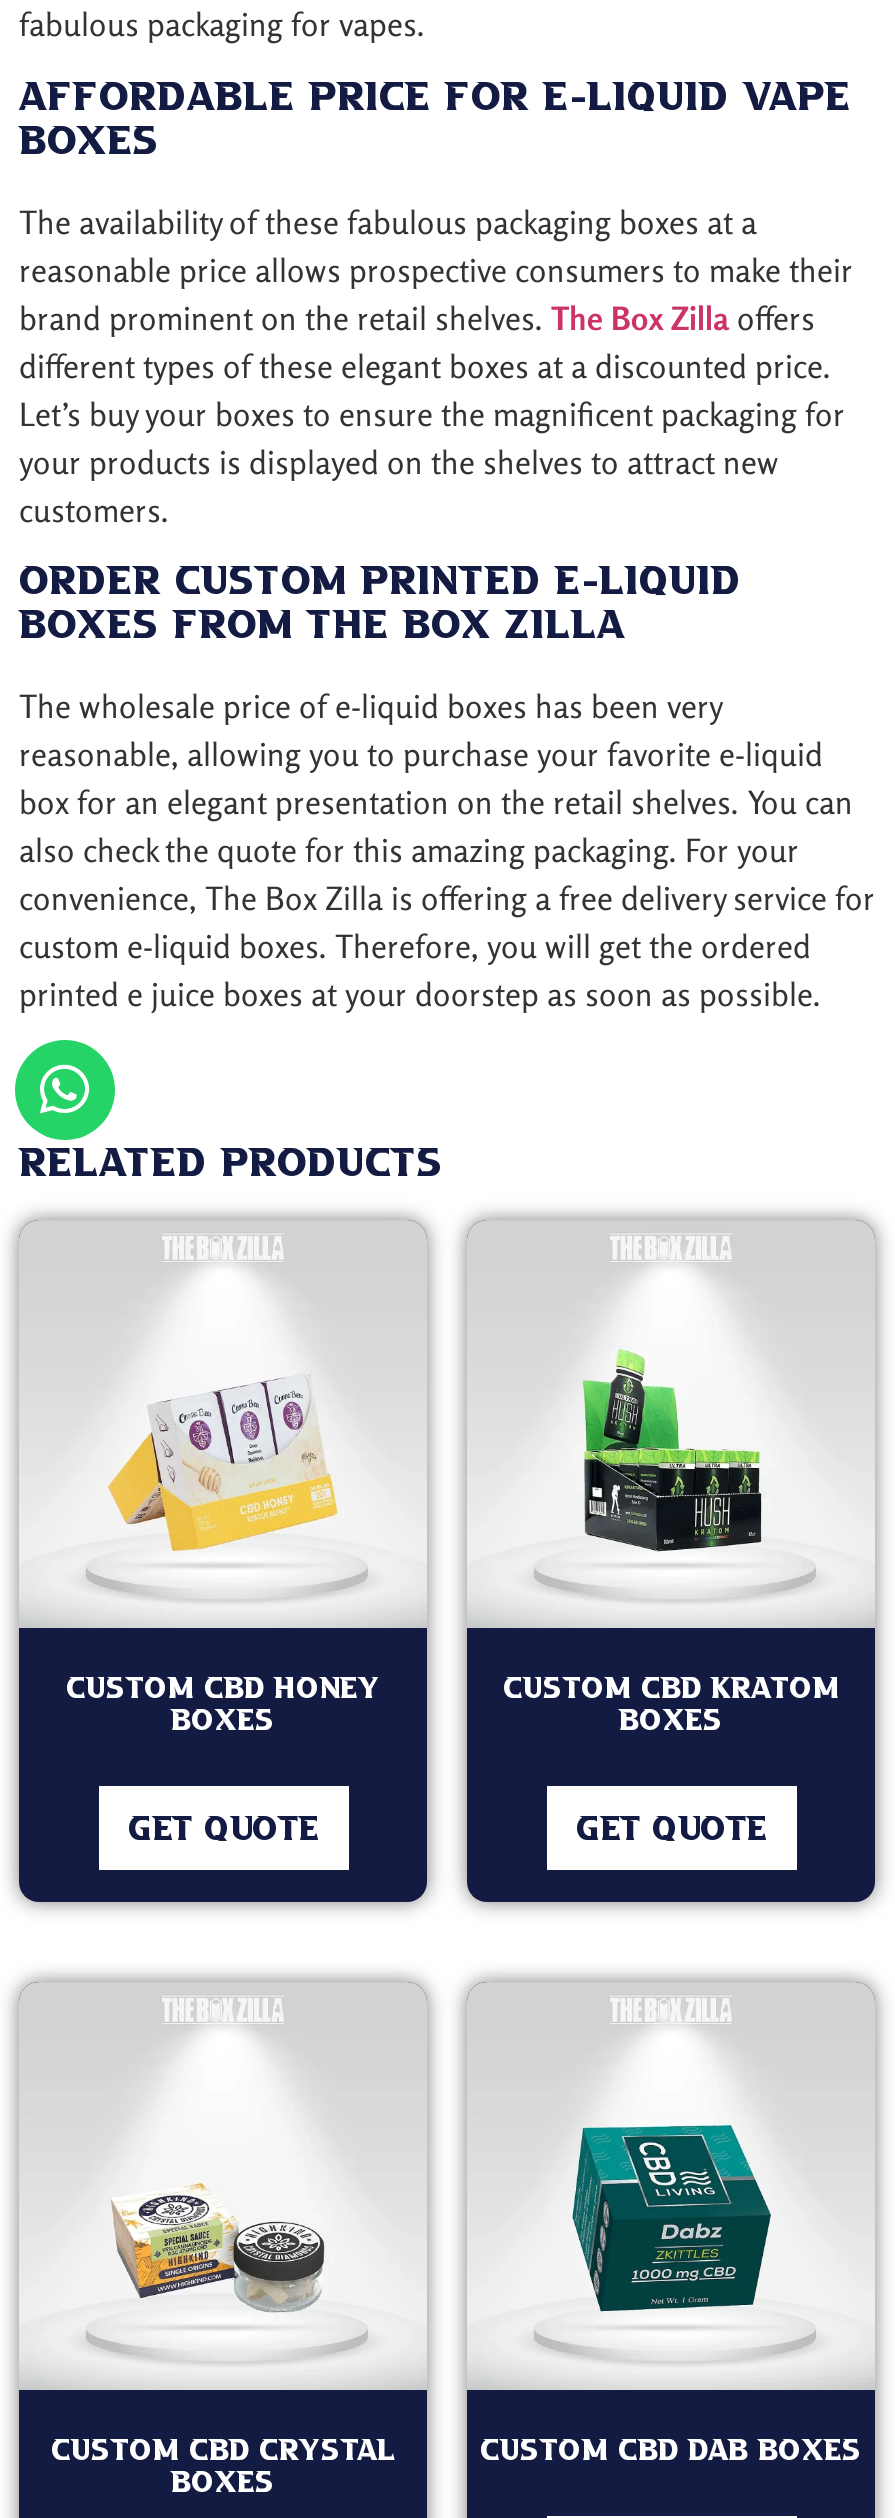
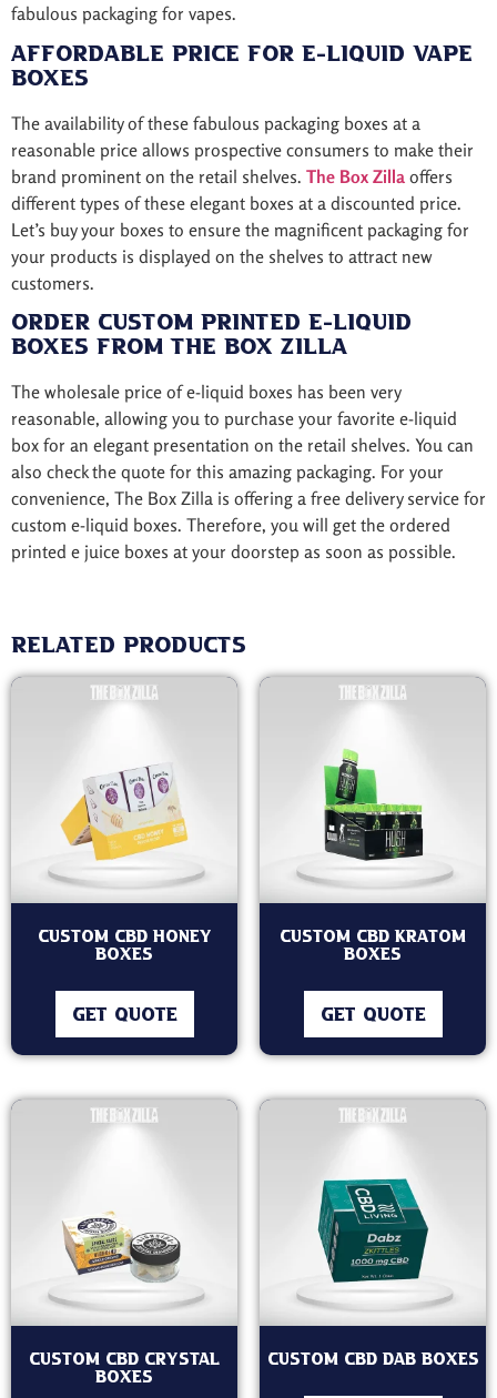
[13,1038,117,1140] [image] -> none

